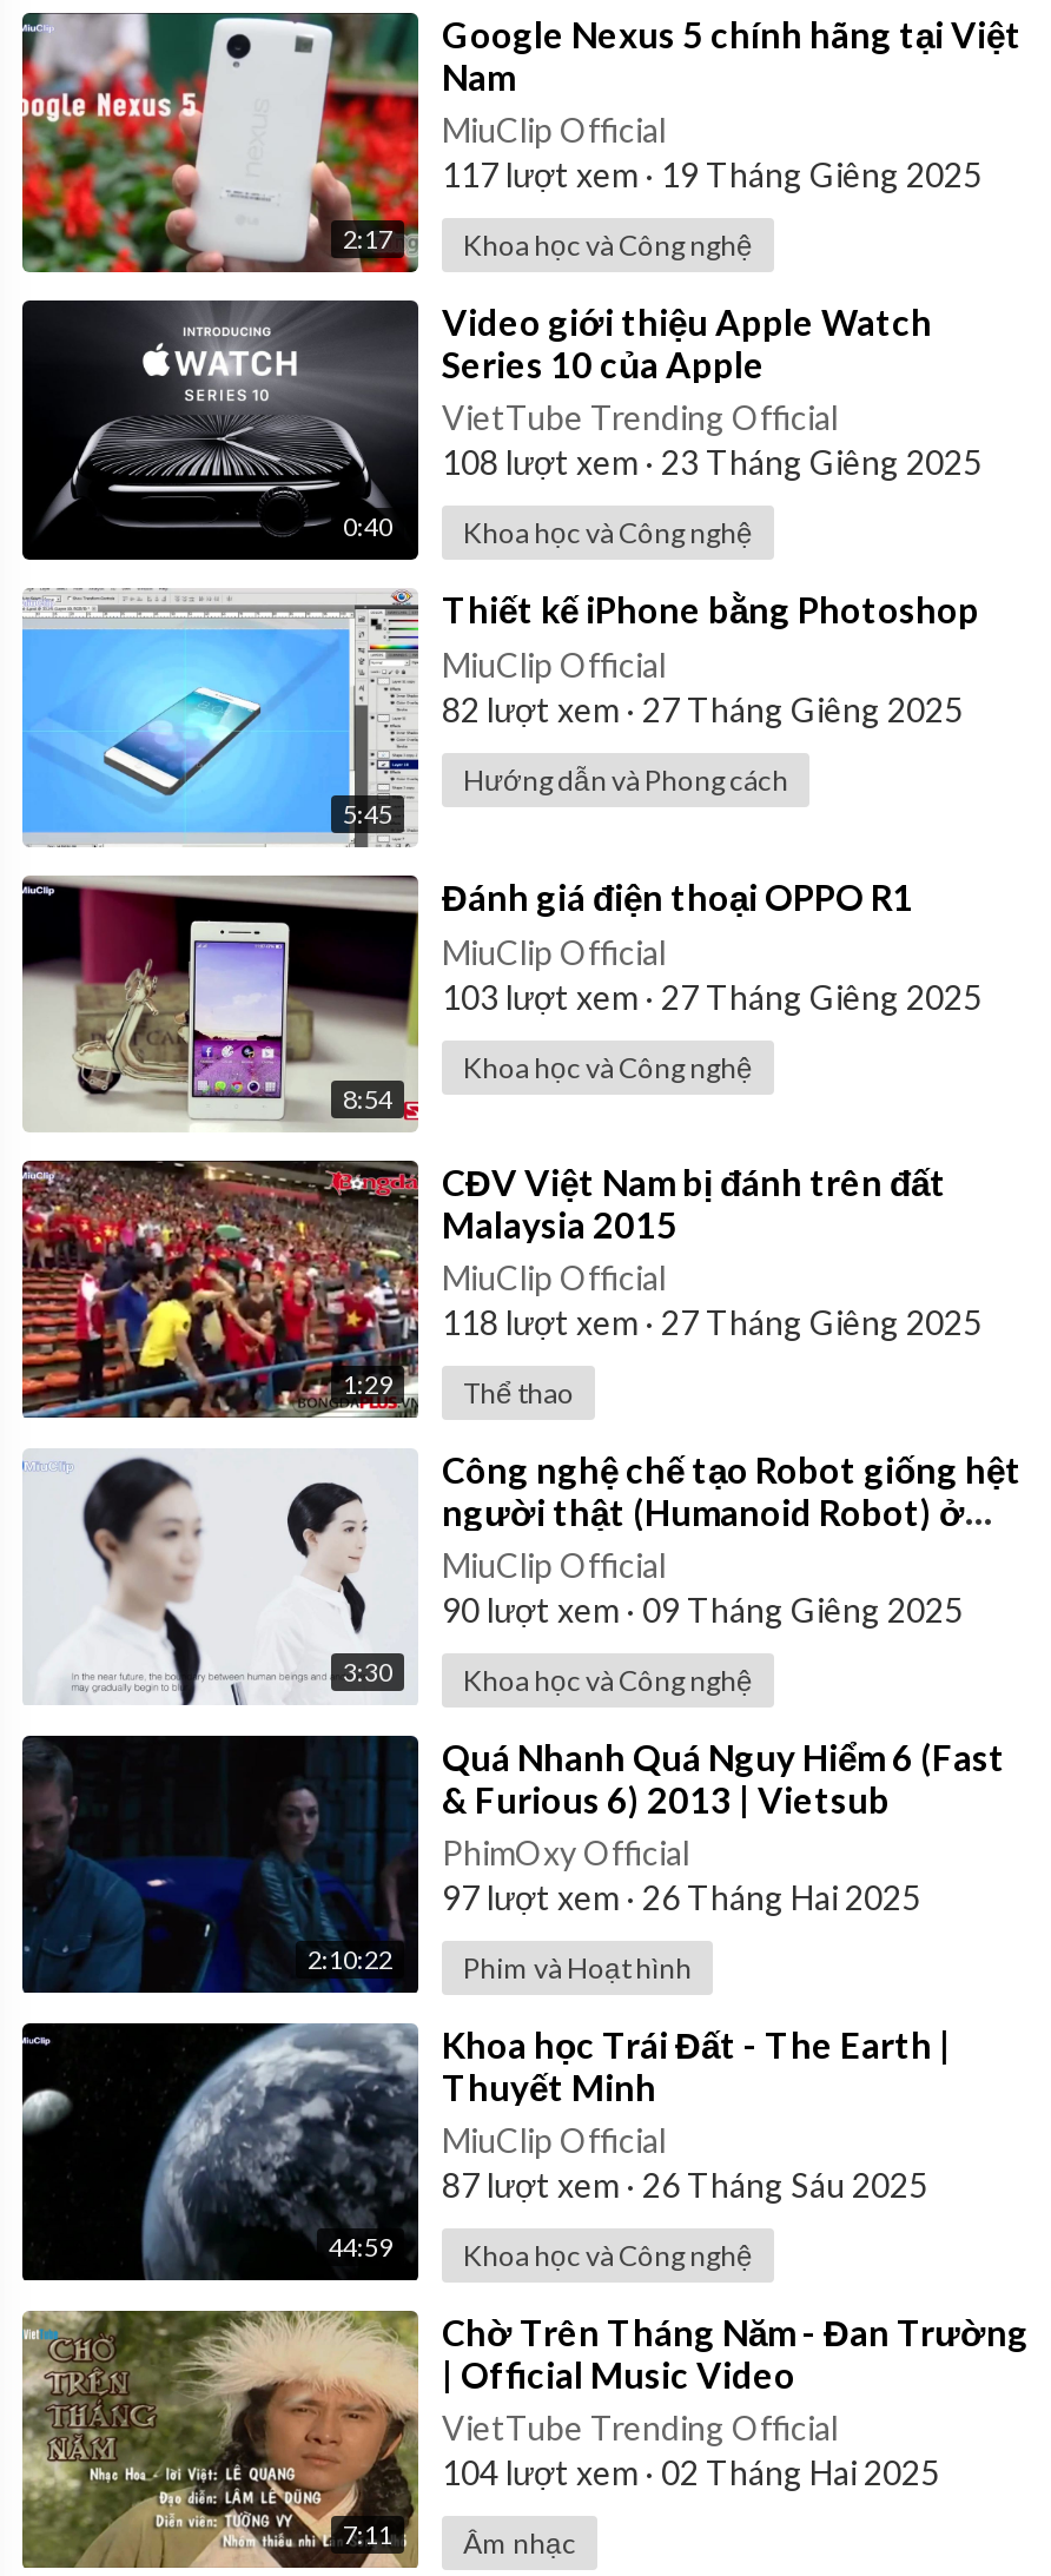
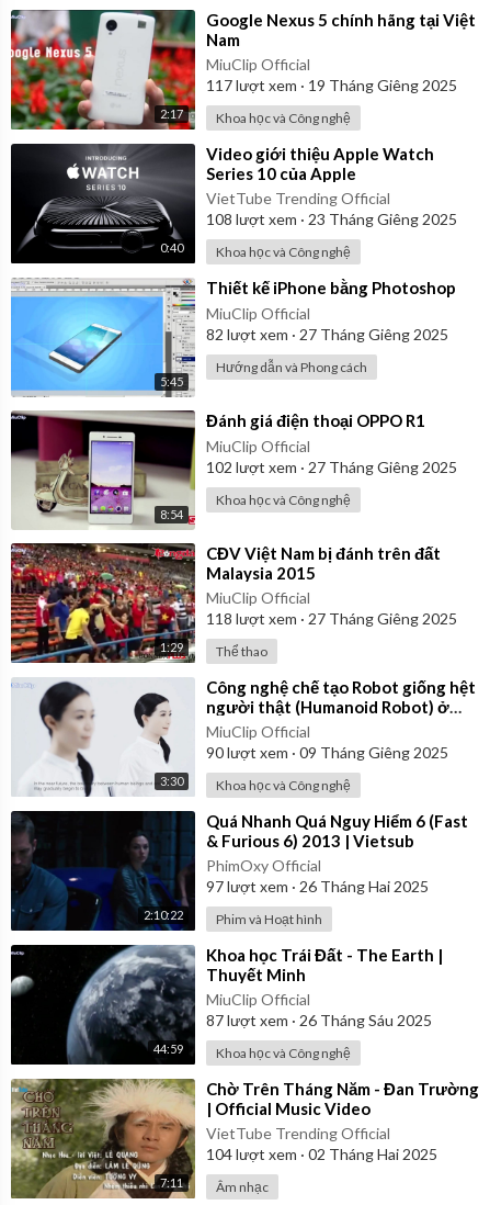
[442,976,981,1016] 103 lượt xem · 27 Tháng Giêng 2025 -> [206,457,457,476] 102 lượt xem · 27 Tháng Giêng 2025

